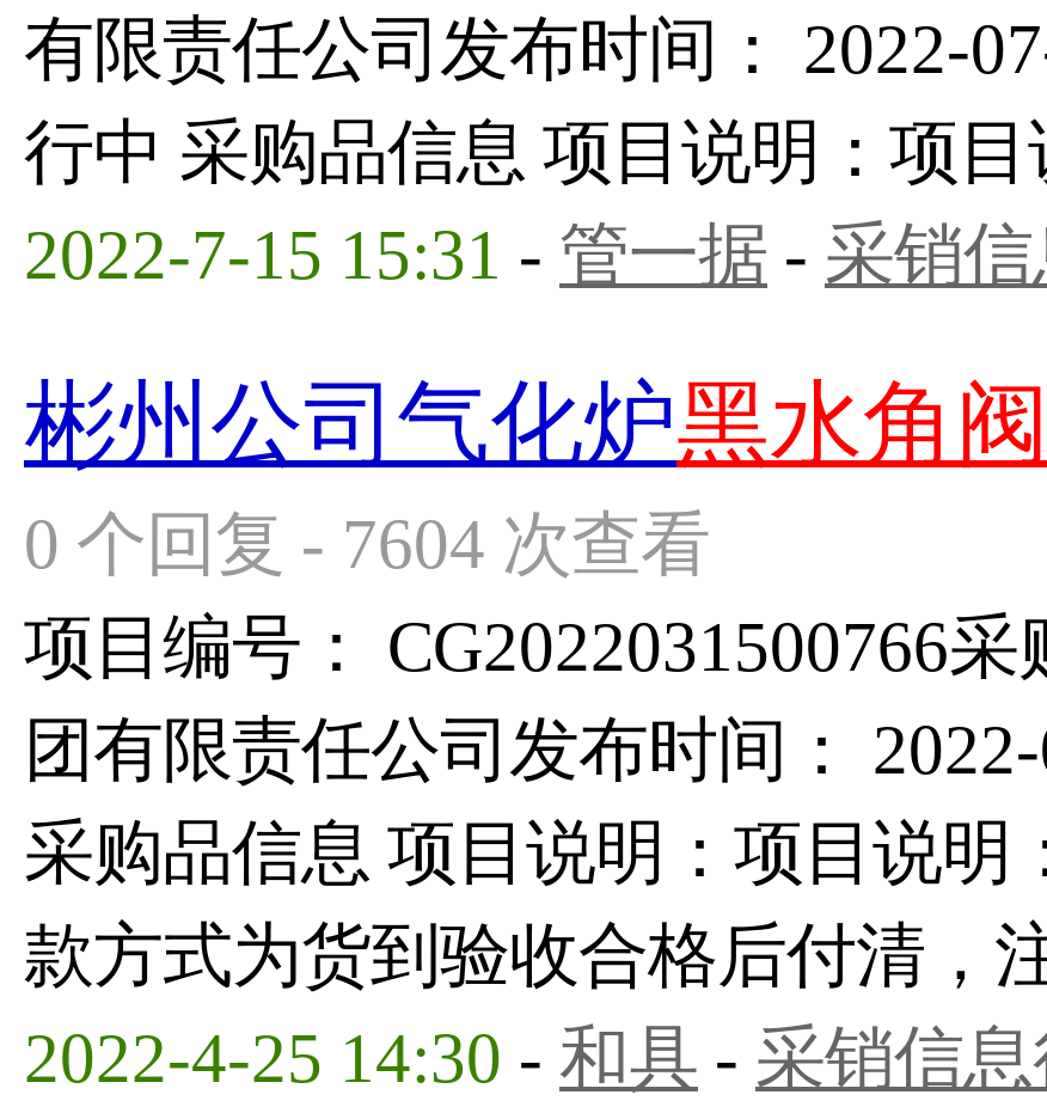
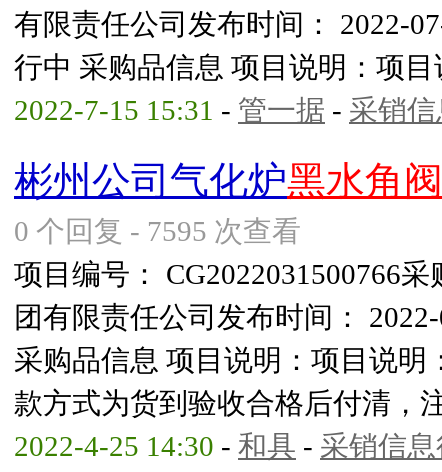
[24,506,710,582] 0 个回复 - 7604 次查看 -> [14,215,301,247] 0 个回复 - 7595 次查看

